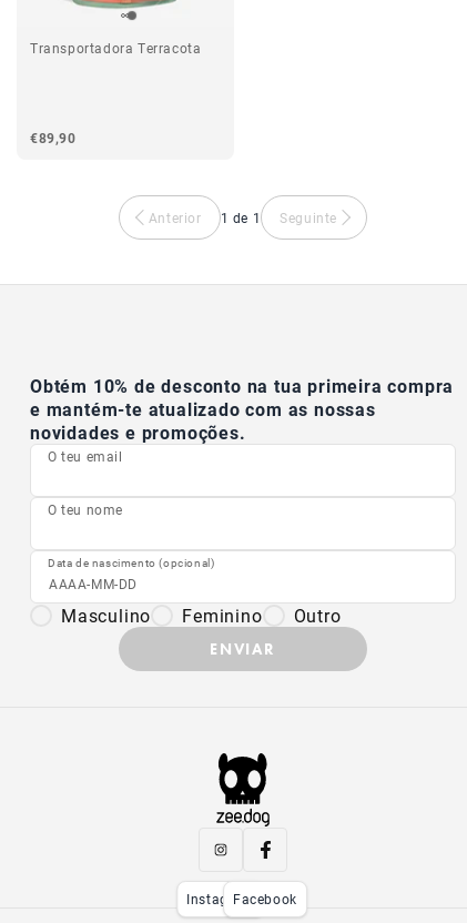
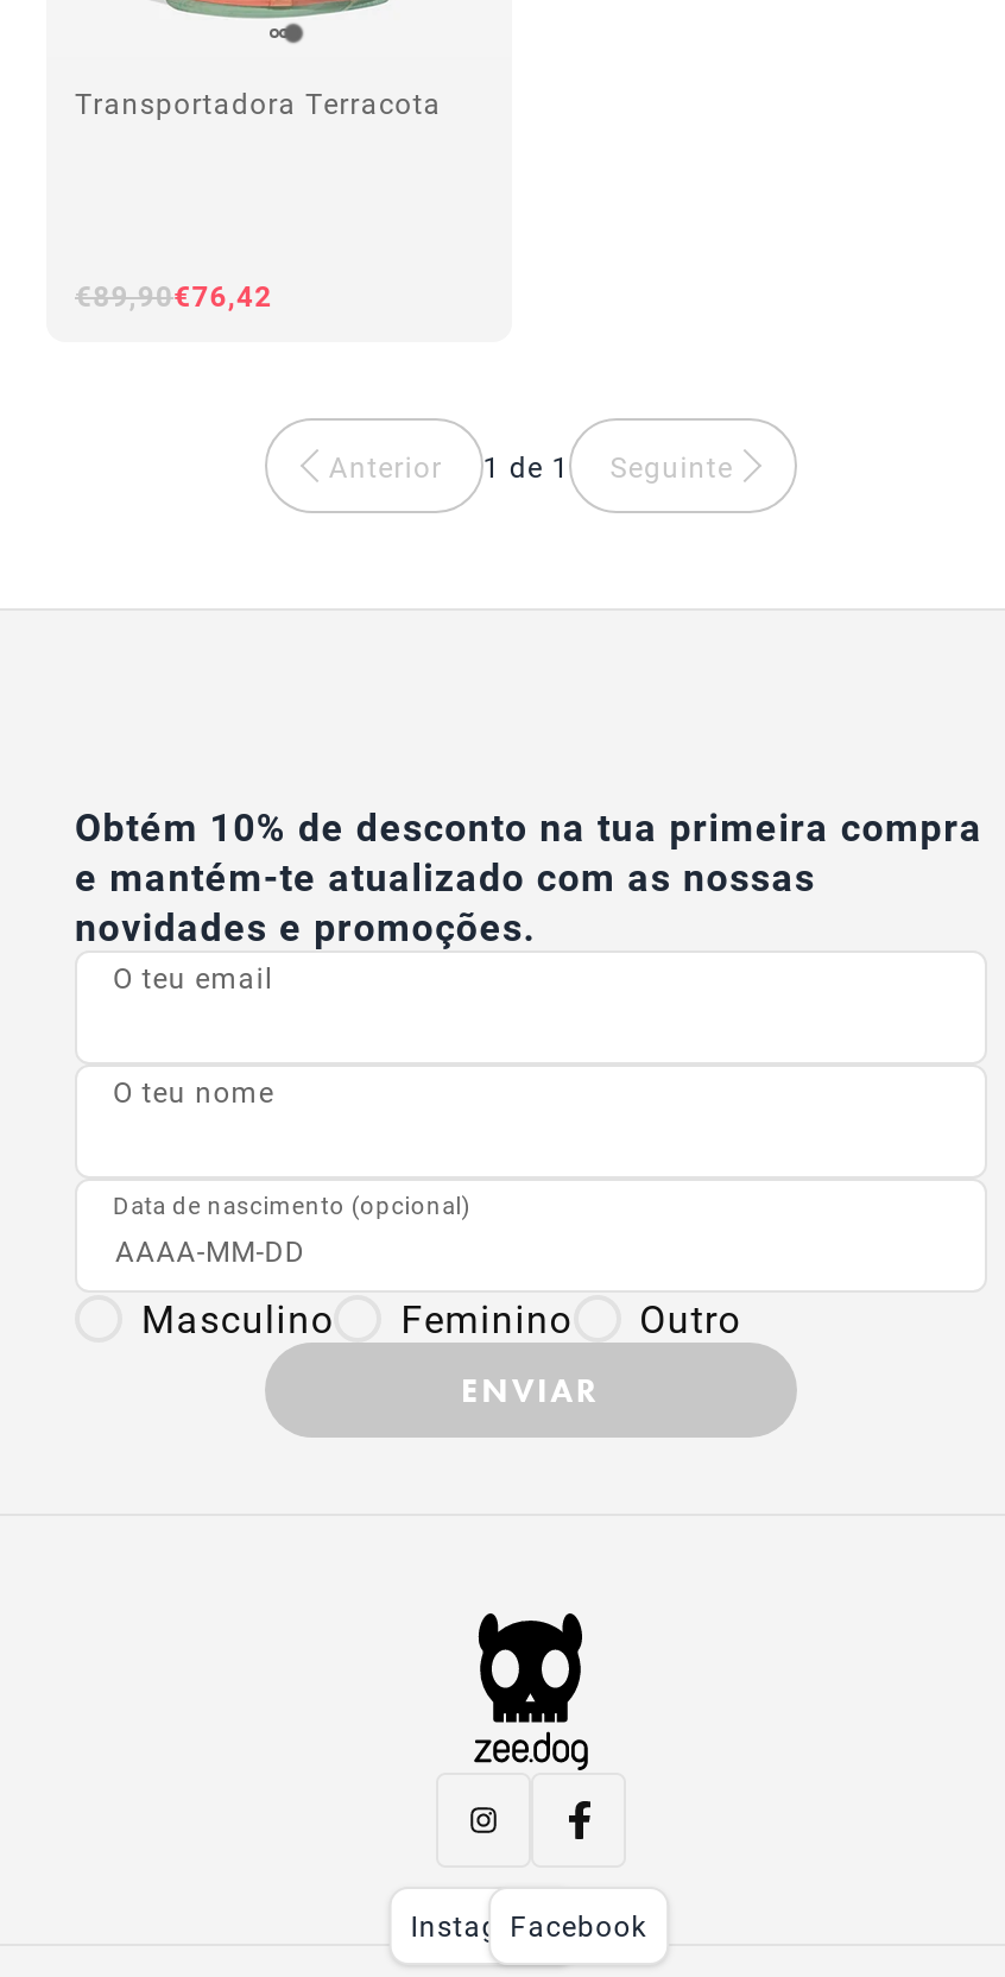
[30,129,76,146] €89,90 -> [75,276,273,314] €89,90€76,42

